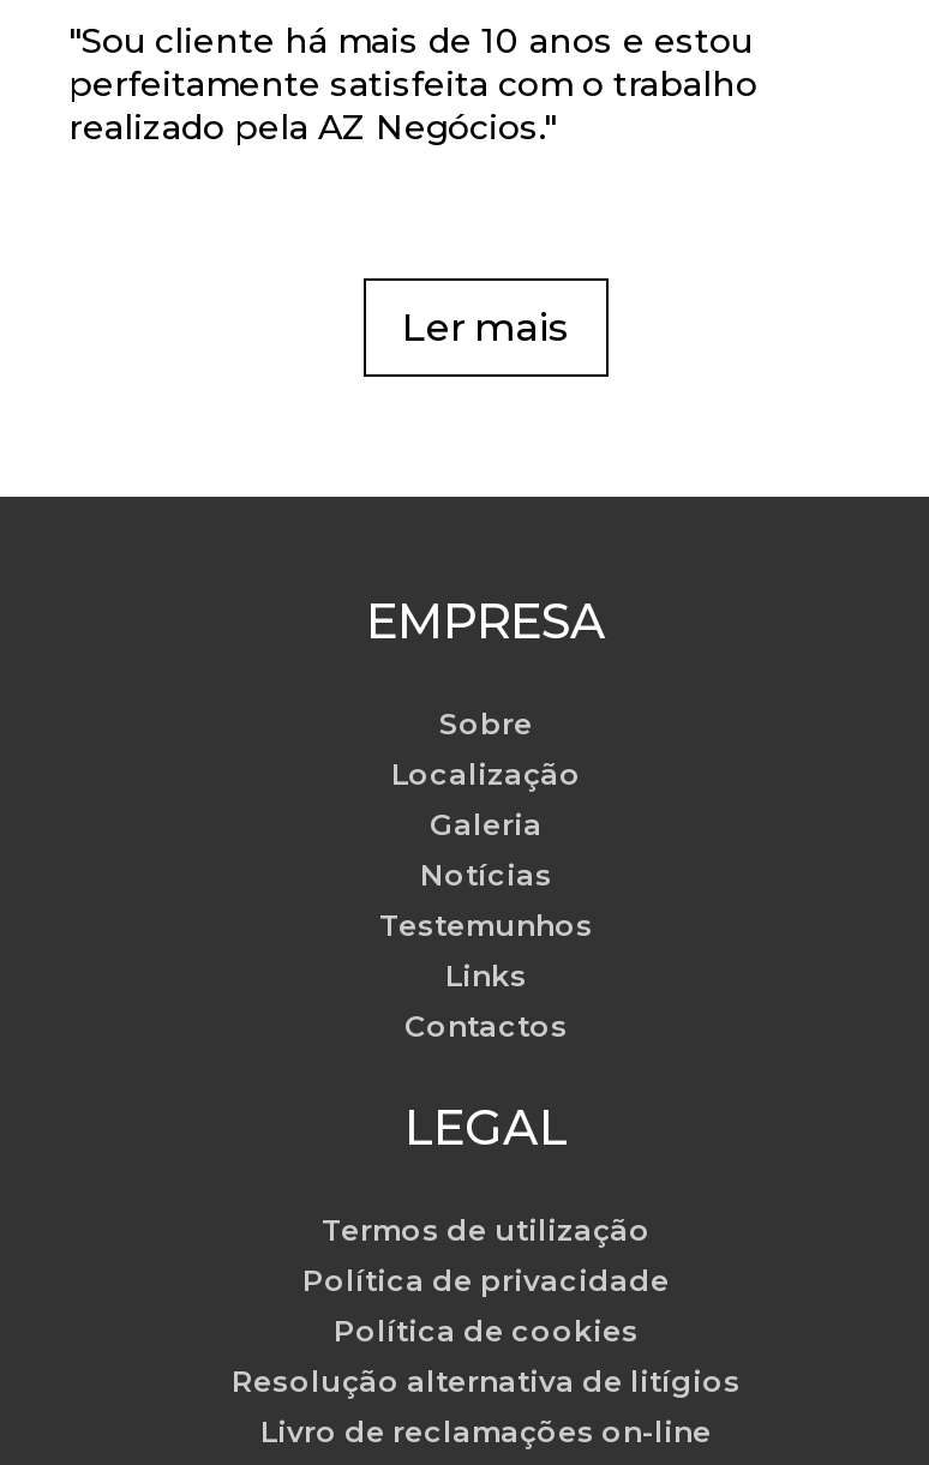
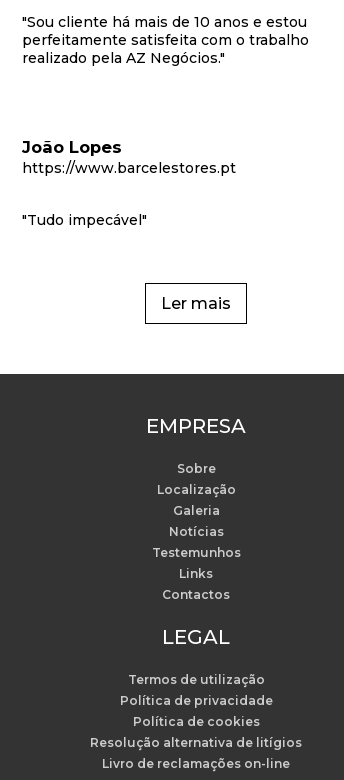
none -> [22,137,236,229] João Lopes | https://www.barcelestores.pt | "Tudo impecável"

